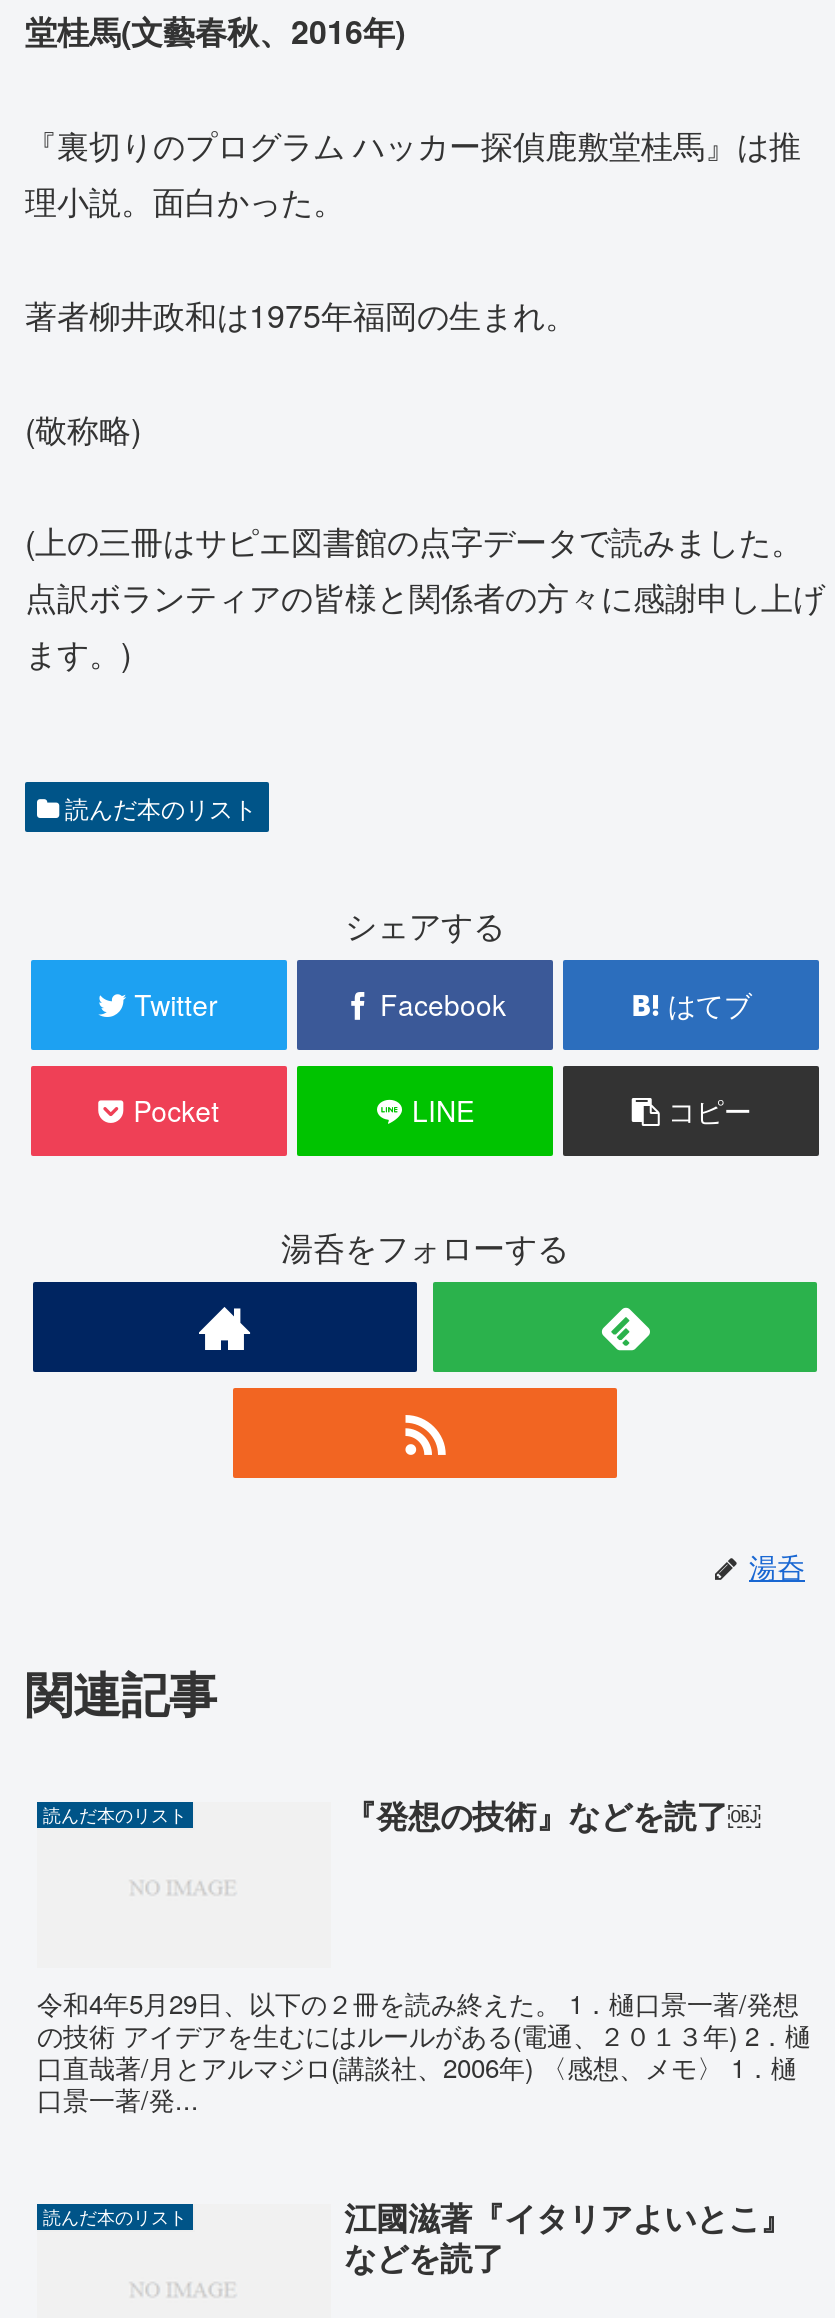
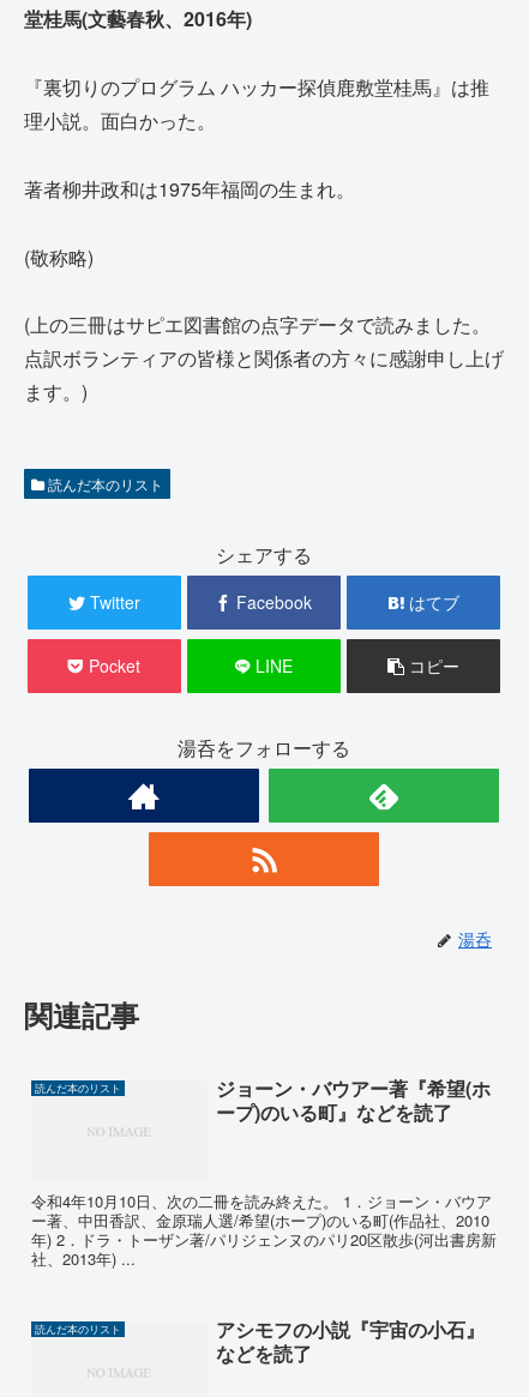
[344,1792,760,1838] 『発想の技術』などを読了￼ -> [215,1075,490,1126] ジョーン・バウアー著『希望(ホ | ープ)のいる町』などを読了
[37,1984,811,2118] 令和4年5月29日、以下の２冊を読み終えた。 1．樋口景一著/発想 | の技術 アイデアを生むにはルールがある(電通、２０１３年) 2．樋 | 口直哉著/月とアルマジロ(講談社、2006年) 〈感想、メモ〉 1．樋 | 口景一著/発... -> [31,1190,497,1270] 令和4年10月10日、次の二冊を読み終えた。 1．ジョーン・バウア | ー著、中田香訳、金原瑞人選/希望(ホープ)のいる町(作品社、2010 | 年) 2．ドラ・トーザン著/パリジェンヌのパリ20区散歩(河出書房新 | 社、2013年) ...
[344,2195,792,2241] 江國滋著『イタリアよいとこ』 -> [215,1316,484,1343] アシモフの小説『宇宙の小石』

